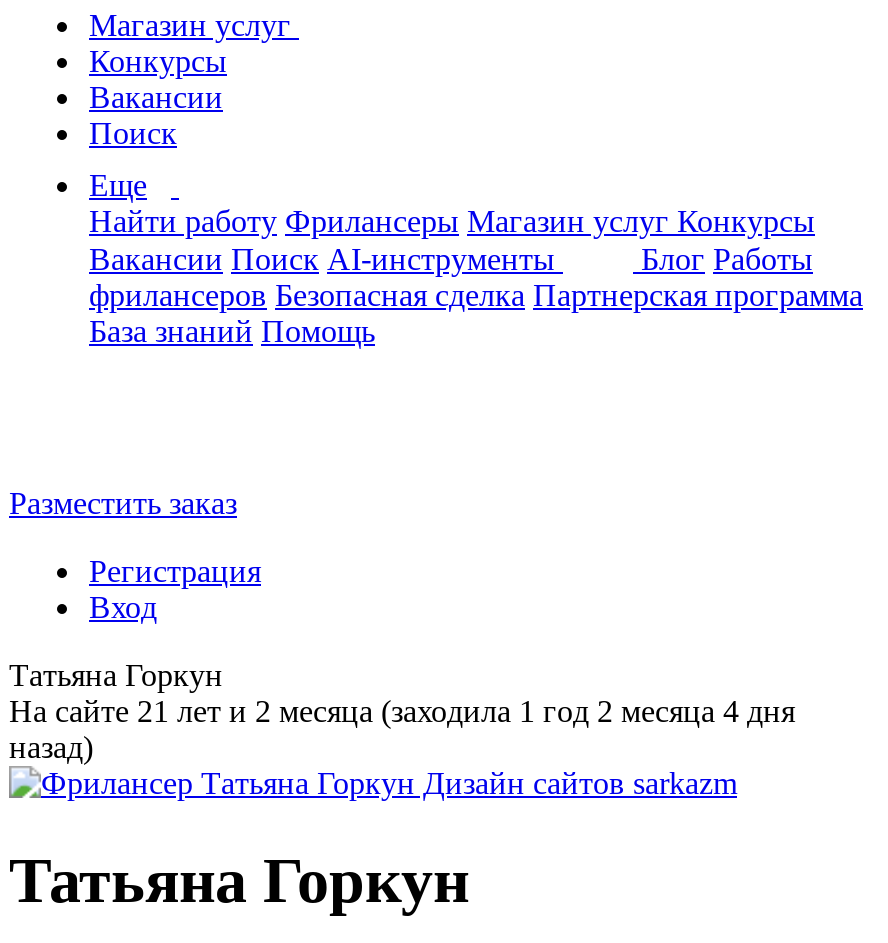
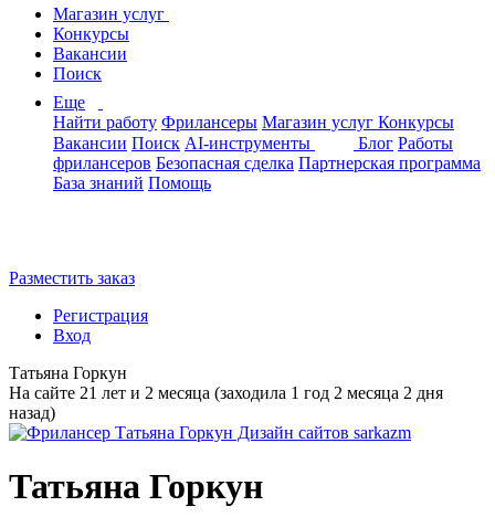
[9,694,795,728] На сайте 21 лет и 2 месяца (заходила 1 год 2 месяца 4 дня -> [9,383,443,402] На сайте 21 лет и 2 месяца (заходила 1 год 2 месяца 2 дня

